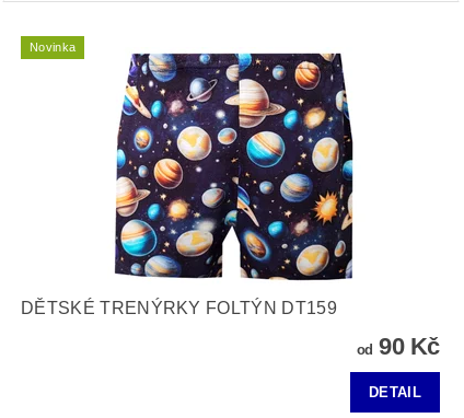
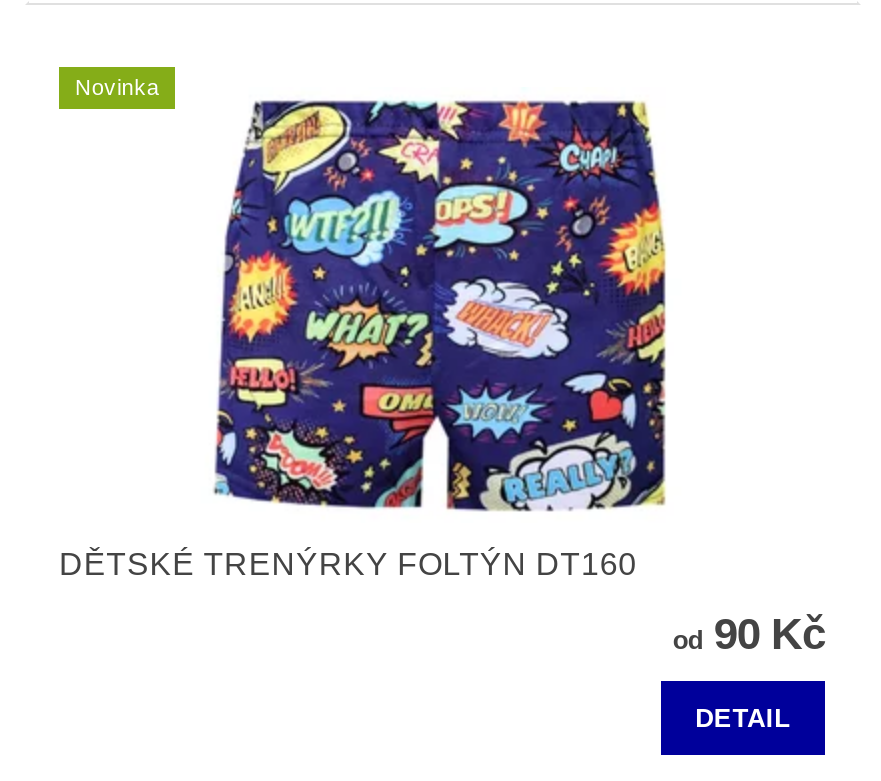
[21,53,353,318] [image] | DĚTSKÉ TRENÝRKY FOLTÝN DT159 -> [59,98,667,581] [image] | DĚTSKÉ TRENÝRKY FOLTÝN DT160

